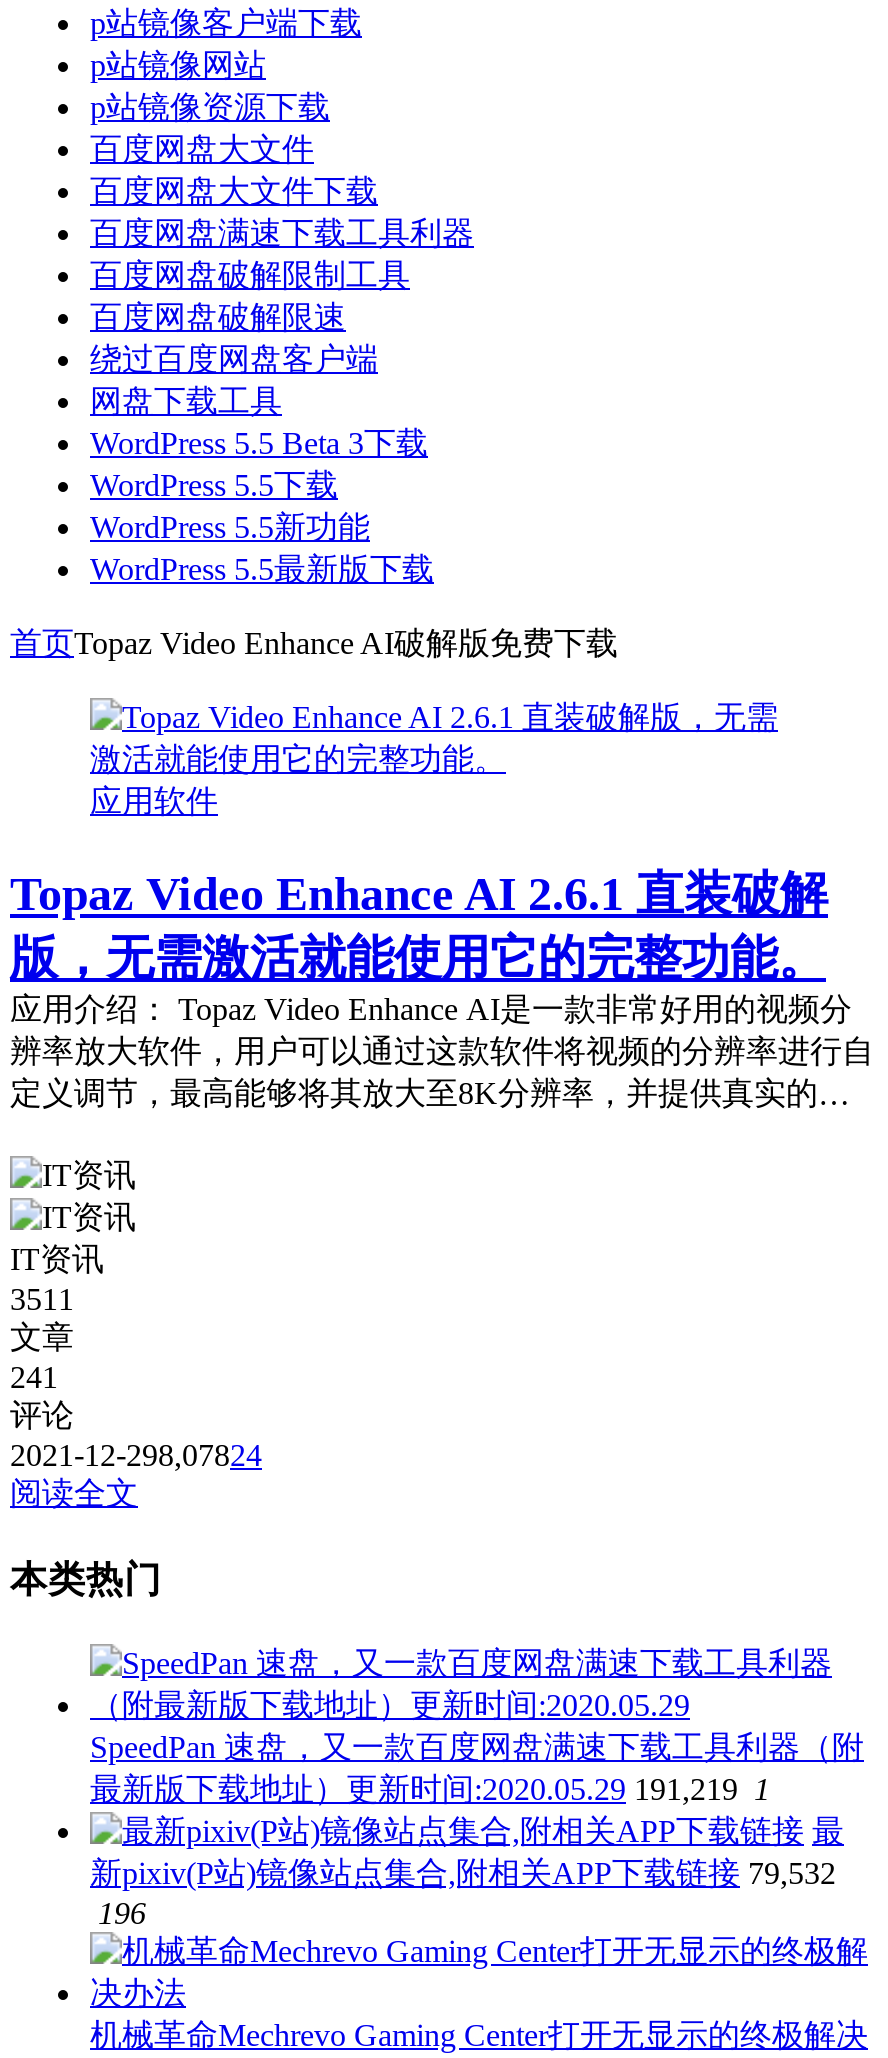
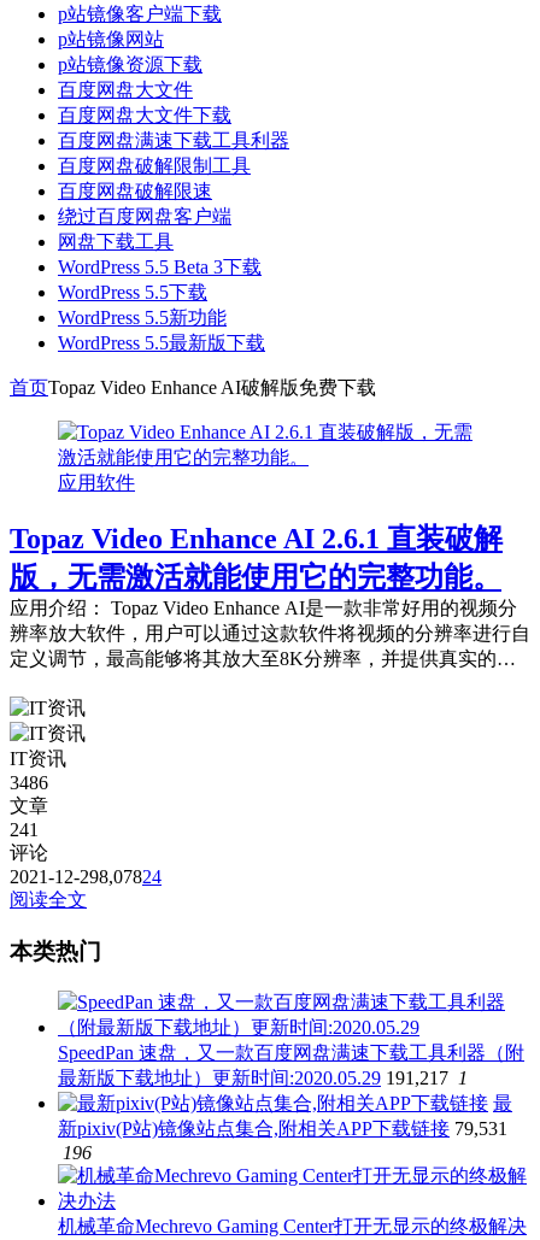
[10,1283,74,1317] 3511 -> [10,773,48,793] 3486
[90,1772,770,1806] 最新版下载地址）更新时间:2020.05.29 191,219 1 -> [58,1067,468,1088] 最新版下载地址）更新时间:2020.05.29 191,217 1
[90,1856,836,1890] 新pixiv(P站)镜像站点集合,附相关APP下载链接 79,532 -> [58,1118,507,1139] 新pixiv(P站)镜像站点集合,附相关APP下载链接 79,531

